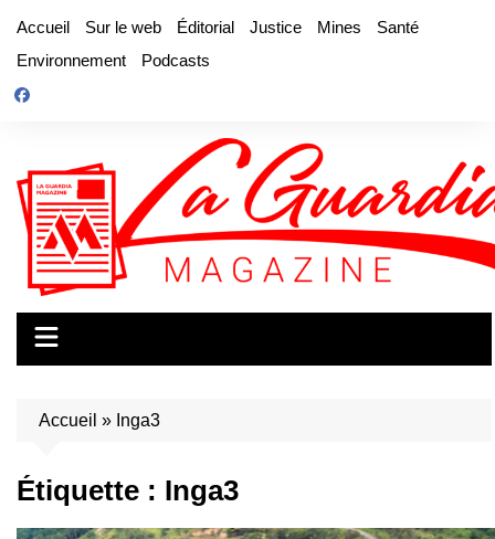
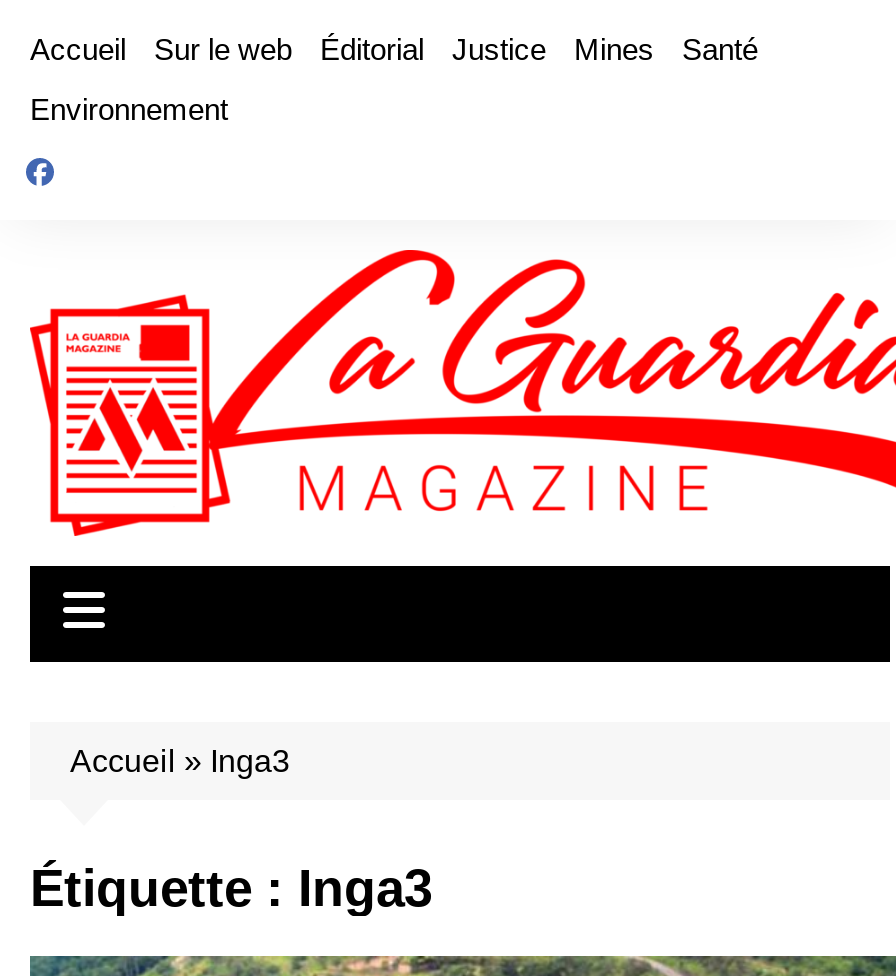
[141,51,210,70] Podcasts -> none

